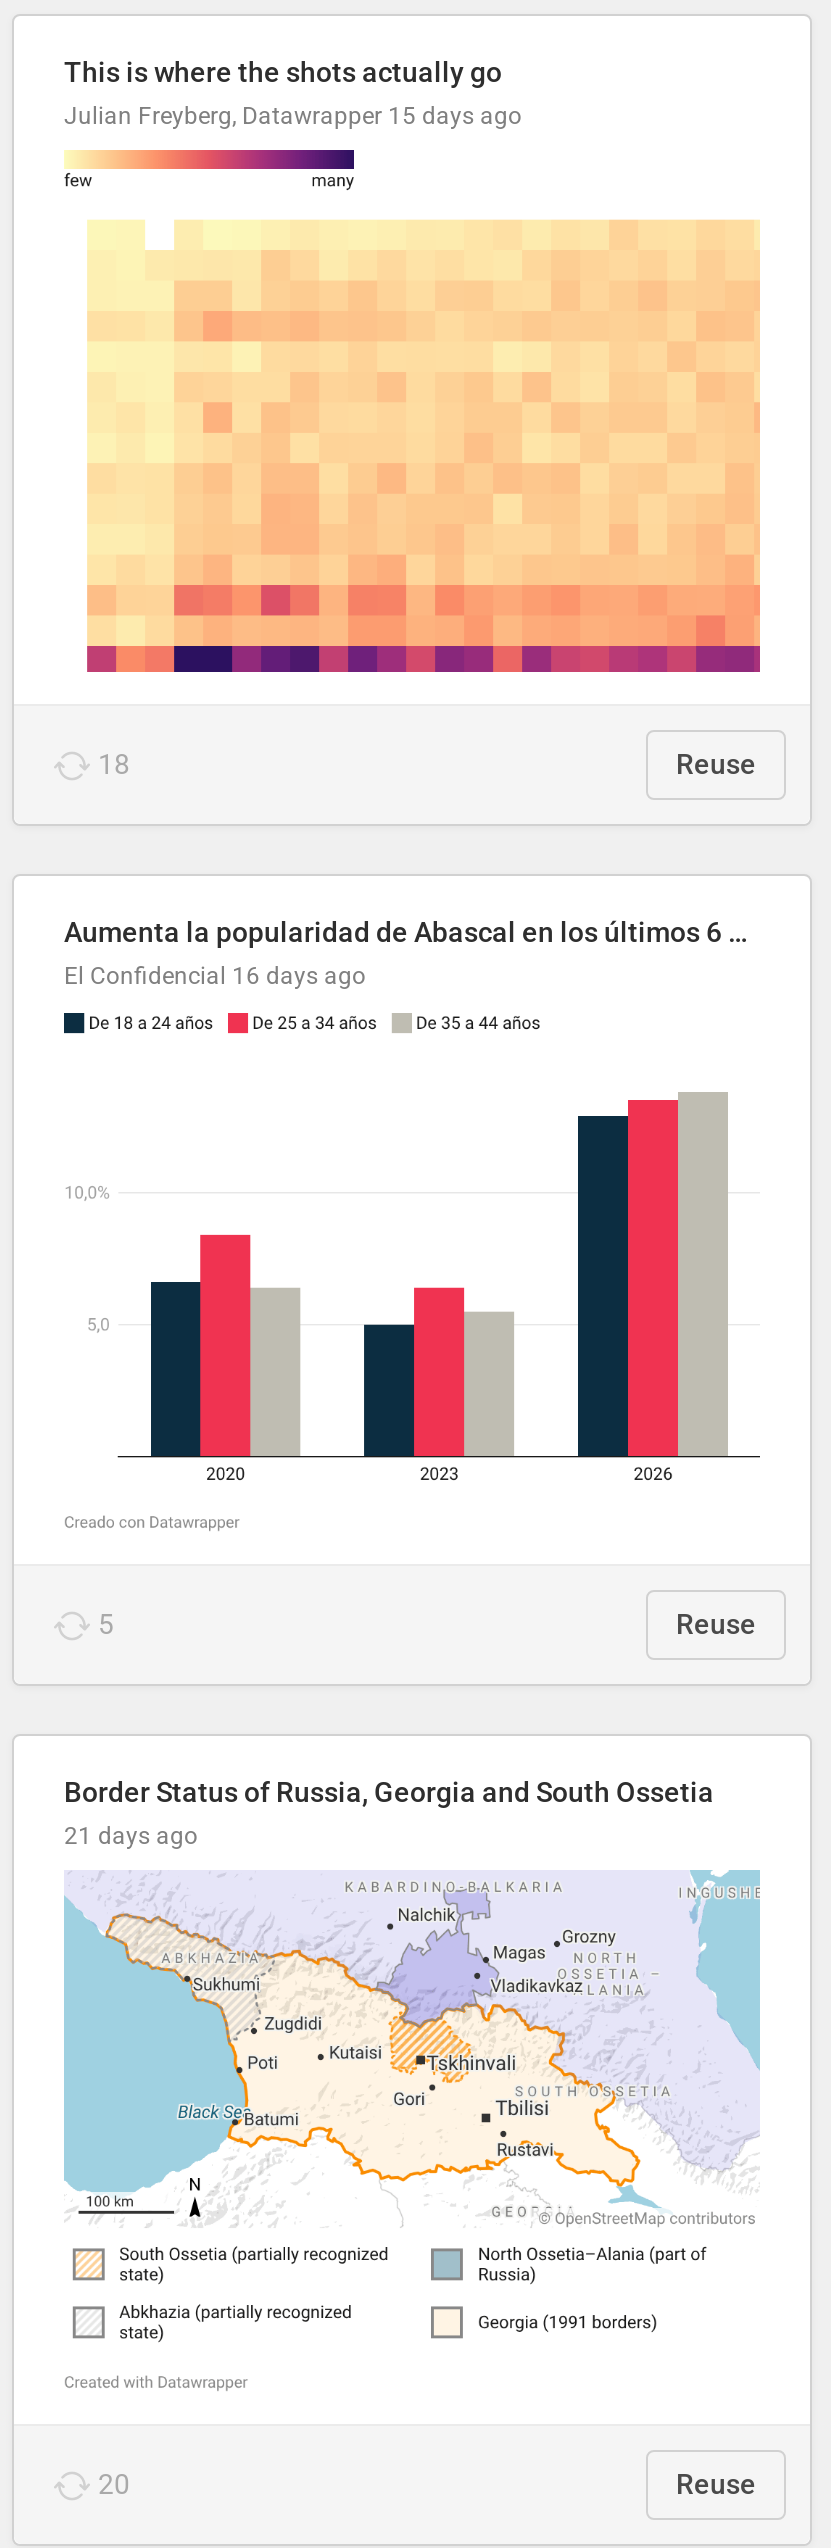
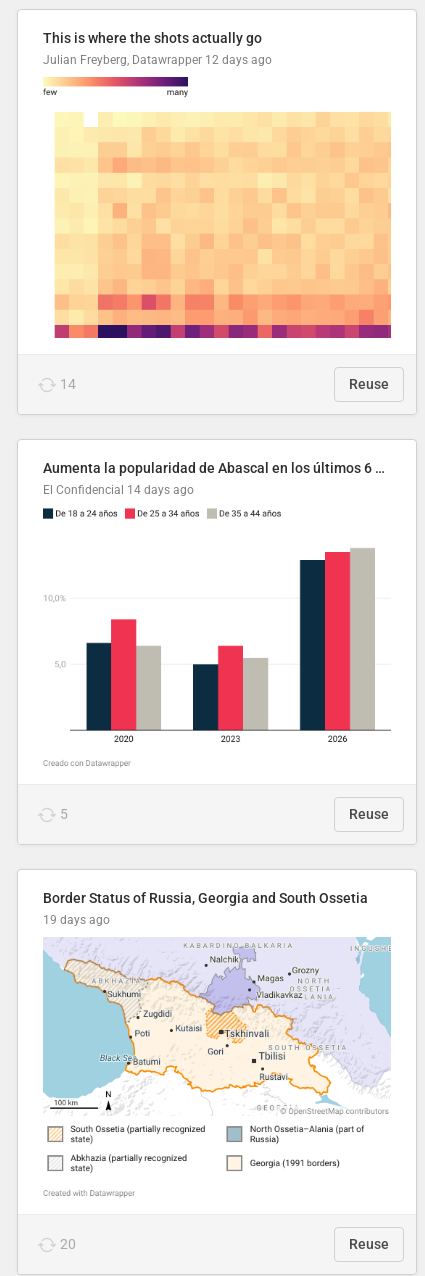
[64,102,522,130] Julian Freyberg, Datawrapper 15 days ago -> [43,53,272,67] Julian Freyberg, Datawrapper 12 days ago
[98,748,130,780] 18 -> [60,376,76,392] 14
[64,962,366,990] El Confidencial 16 days ago -> [43,483,194,497] El Confidencial 14 days ago
[64,1822,198,1850] 21 days ago -> [43,913,110,927] 19 days ago

